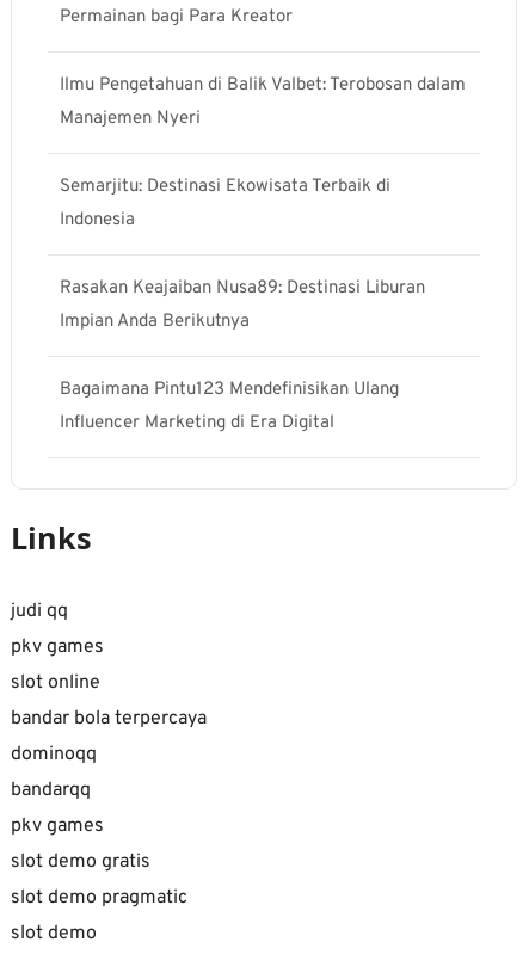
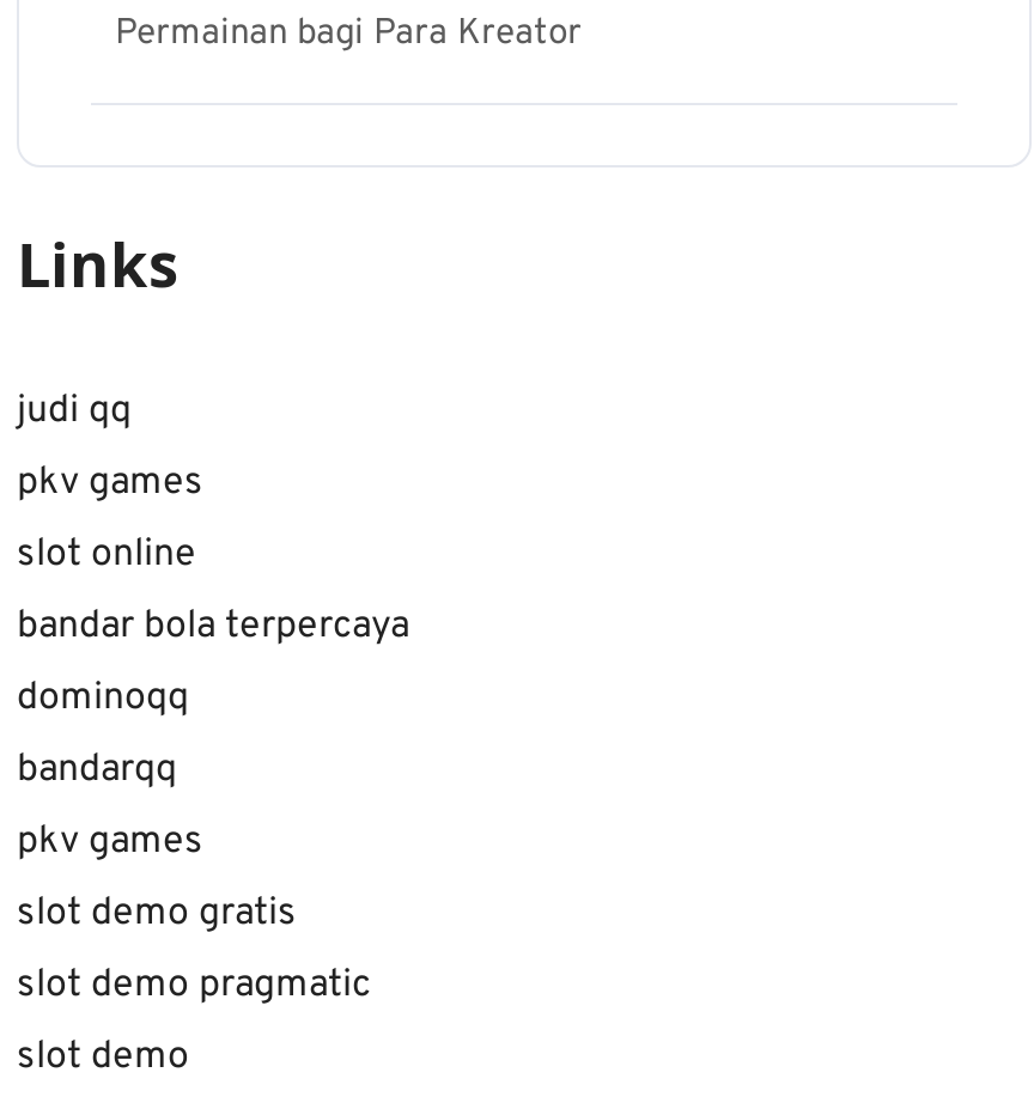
[60,74,466,435] Ilmu Pengetahuan di Balik Valbet: Terobosan dalam | Manajemen Nyeri | Semarjitu: Destinasi Ekowisata Terbaik di | Indonesia | Rasakan Keajaiban Nusa89: Destinasi Liburan | Impian Anda Berikutnya | Bagaimana Pintu123 Mendefinisikan Ulang | Influencer Marketing di Era Digital -> none

